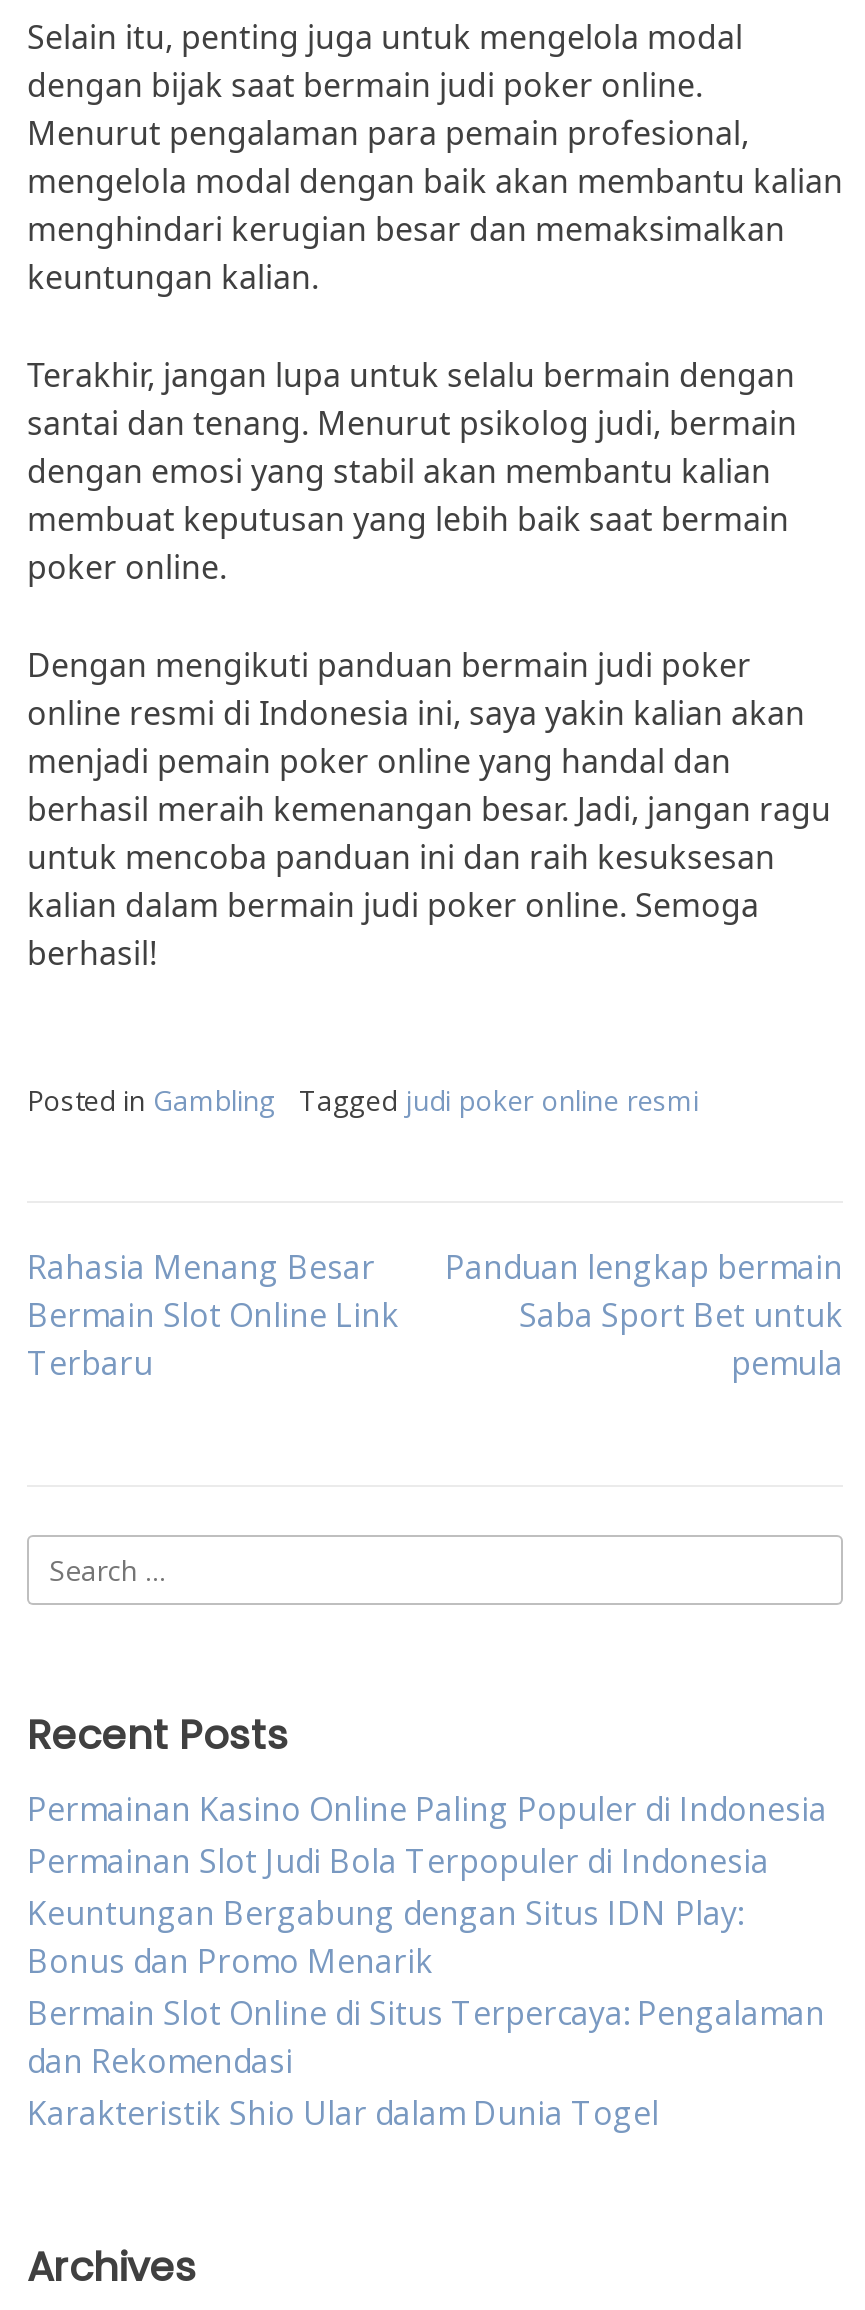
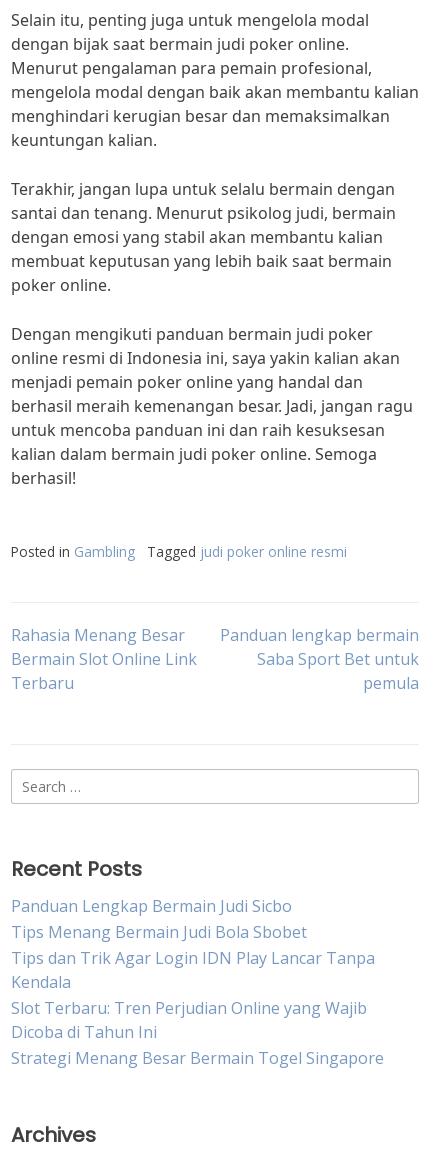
[27,1787,827,2135] Permainan Kasino Online Paling Populer di Indonesia | Permainan Slot Judi Bola Terpopuler di Indonesia | Keuntungan Bergabung dengan Situs IDN Play: | Bonus dan Promo Menarik | Bermain Slot Online di Situs Terpercaya: Pengalaman | dan Rekomendasi | Karakteristik Shio Ular dalam Dunia Togel -> [11,895,384,1069] Panduan Lengkap Bermain Judi Sicbo | Tips Menang Bermain Judi Bola Sbobet | Tips dan Trik Agar Login IDN Play Lancar Tanpa | Kendala | Slot Terbaru: Tren Perjudian Online yang Wajib | Dicoba di Tahun Ini | Strategi Menang Besar Bermain Togel Singapore

